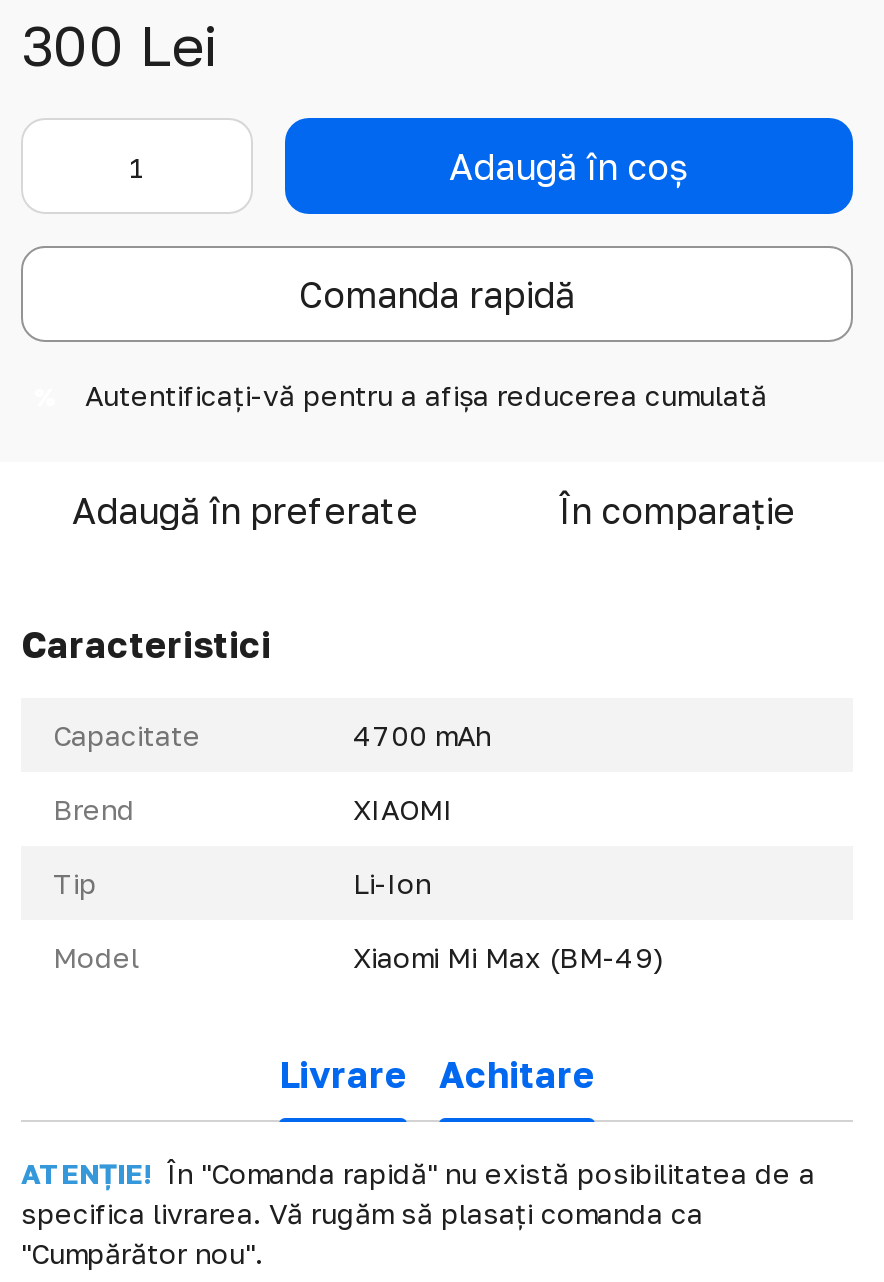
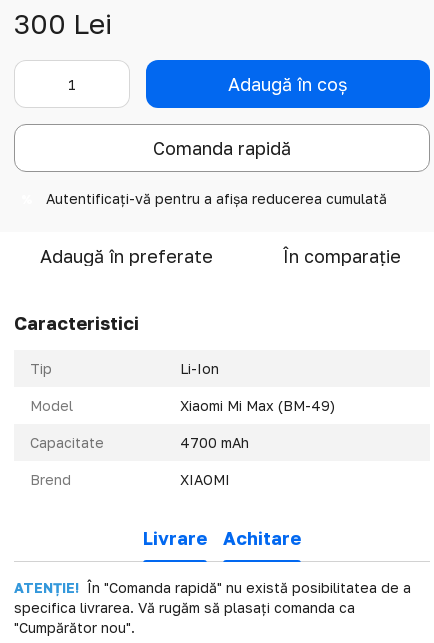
moved [53,718,491,826] -> [30,434,249,488]: Capacitate | 4700 mAh | Brend | XIAOMI
moved [53,866,663,974] -> [30,360,335,414]: Tip | Li-Ion | Model | Xiaomi Mi Max (BM-49)

